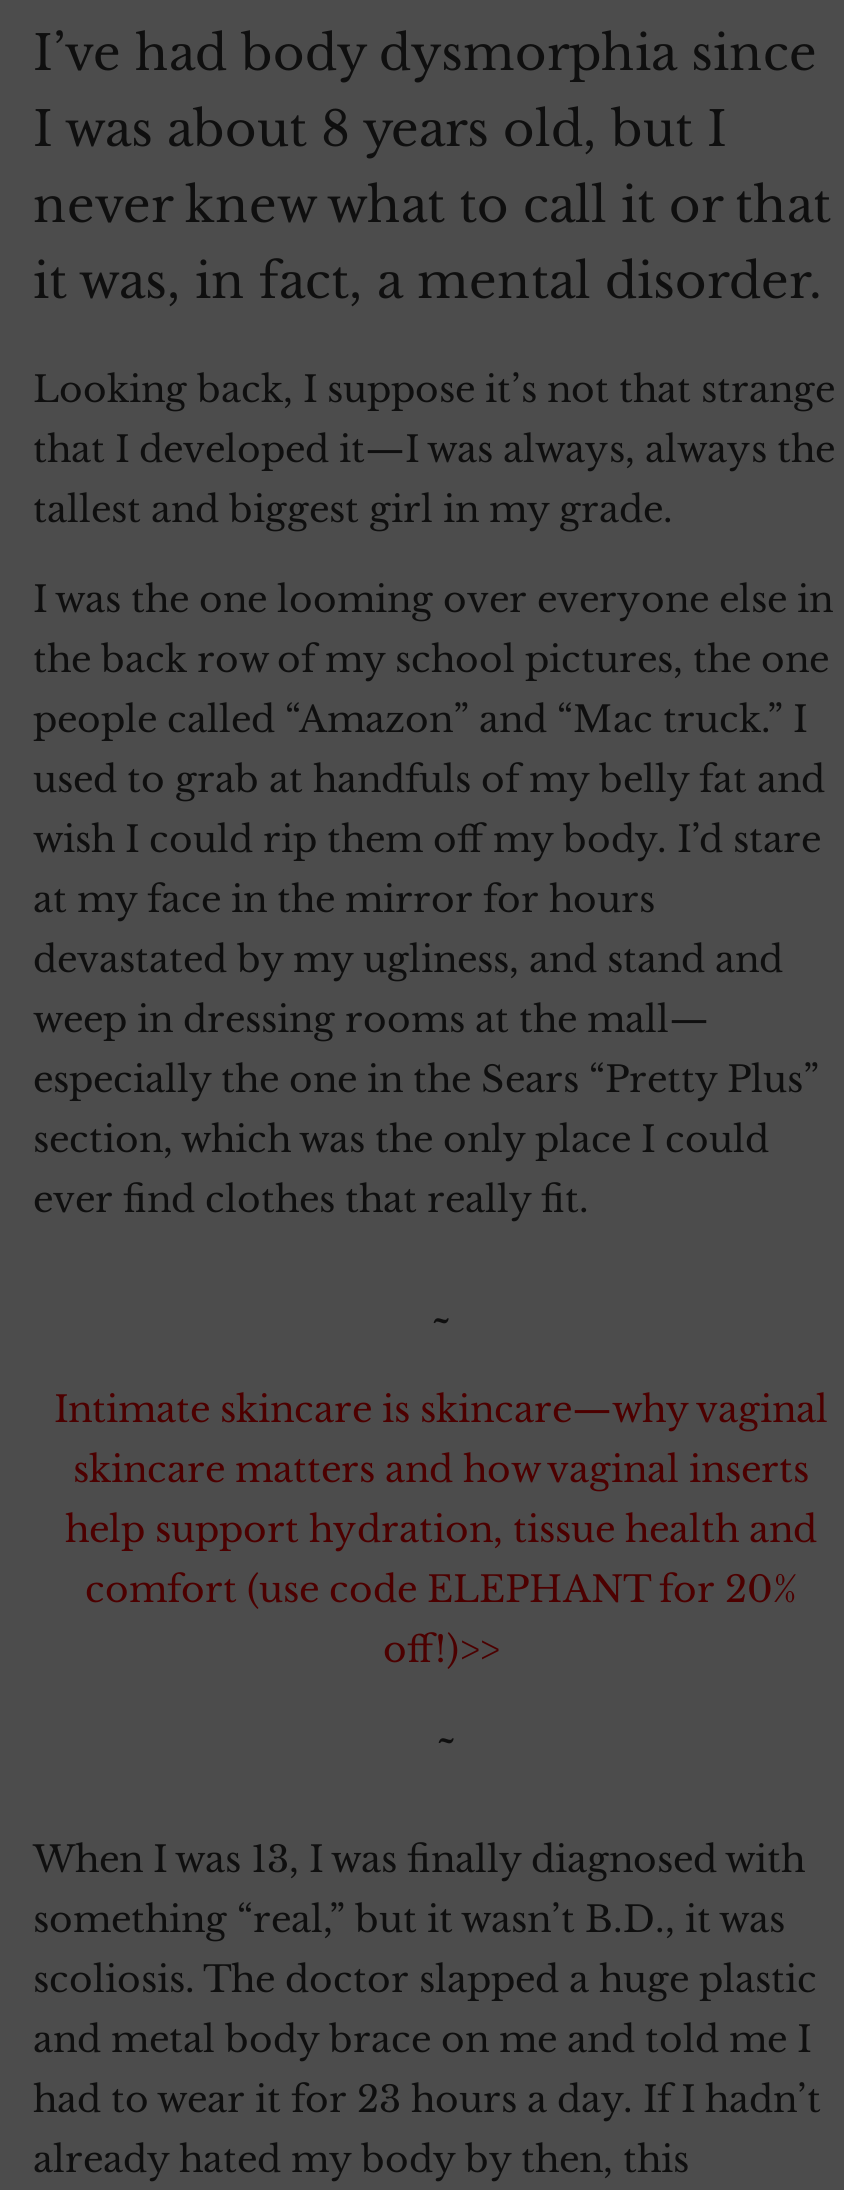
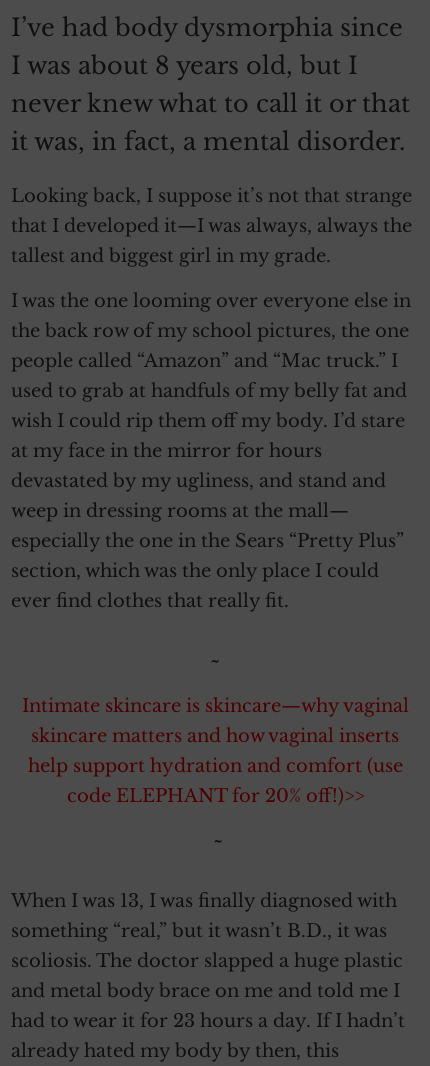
[65,1508,817,1672] help support hydration, tissue health and | comfort (use code ELEPHANT for 20% | off!)>> -> [27,755,402,807] help support hydration and comfort (use | code ELEPHANT for 20% off!)>>

